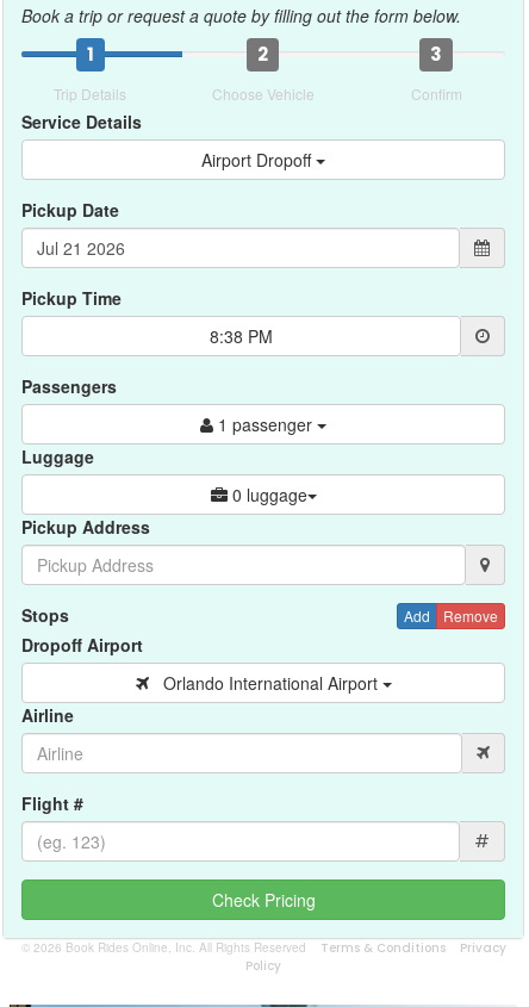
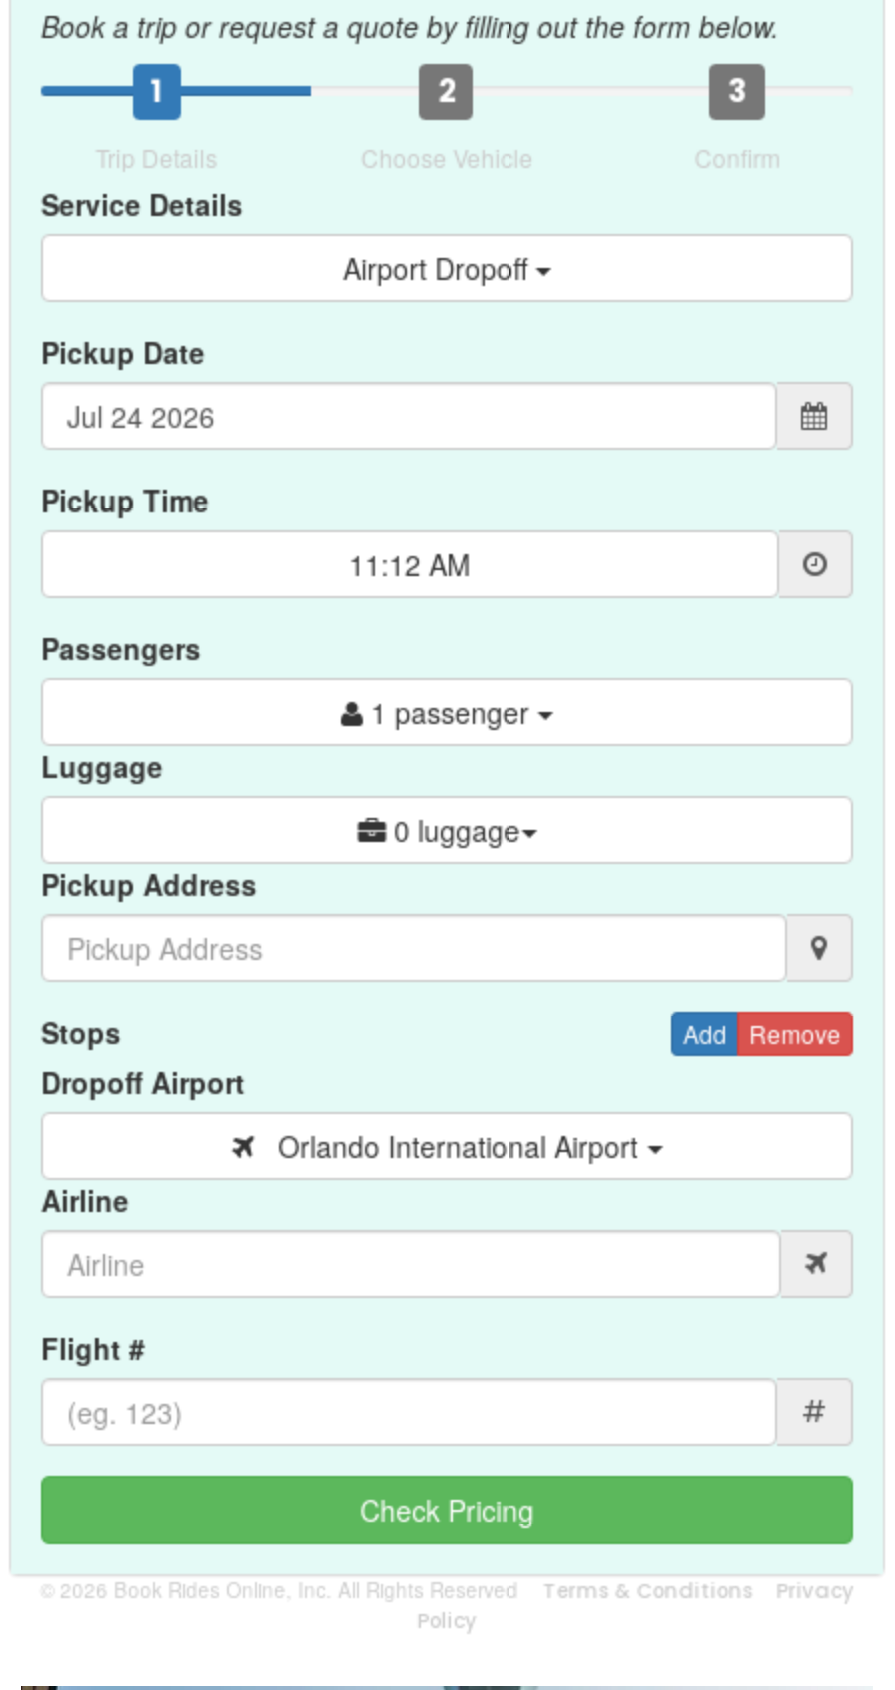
[210,324,273,348] 8:38 PM -> [349,544,471,584] 11:12 AM

